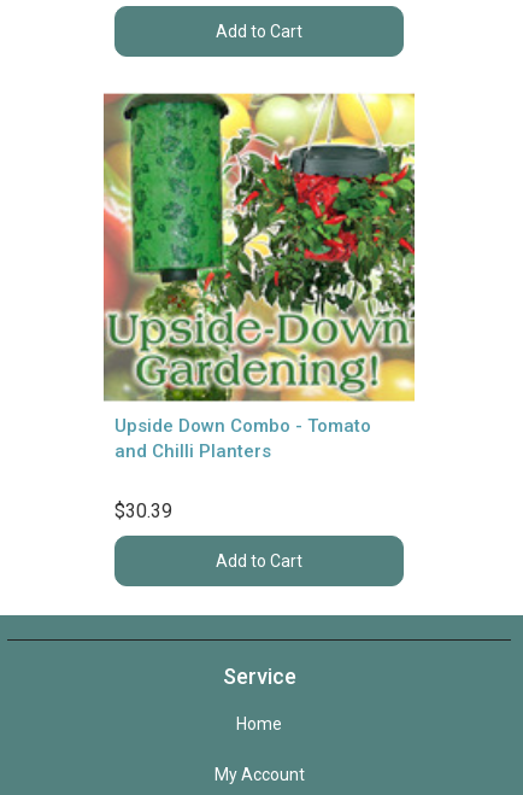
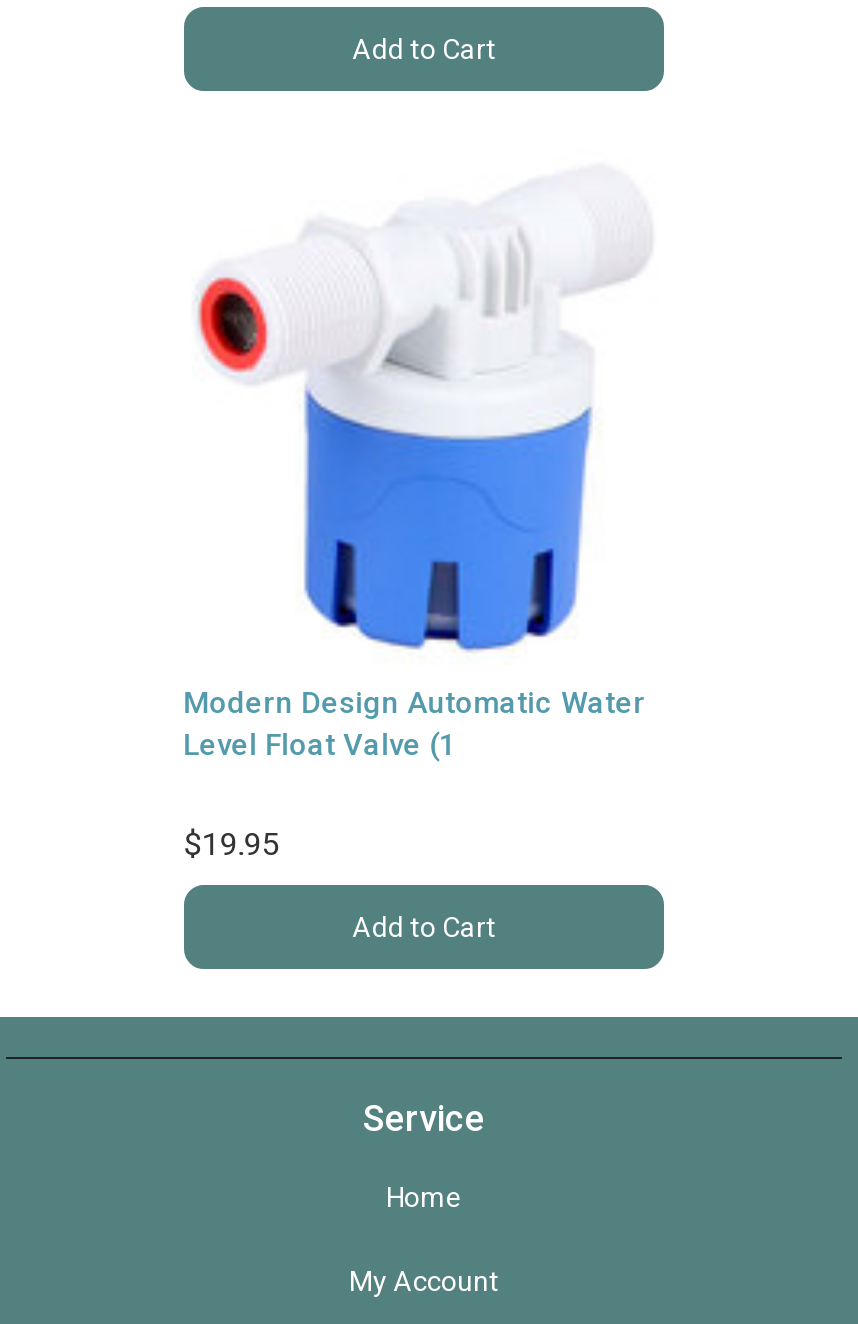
[102,92,416,462] [image] | Upside Down Combo - Tomato | and Chilli Planters -> [166,151,682,763] [image] | Modern Design Automatic Water | Level Float Valve (1
[114,500,172,523] $30.39 -> [183,825,279,863] $19.95

